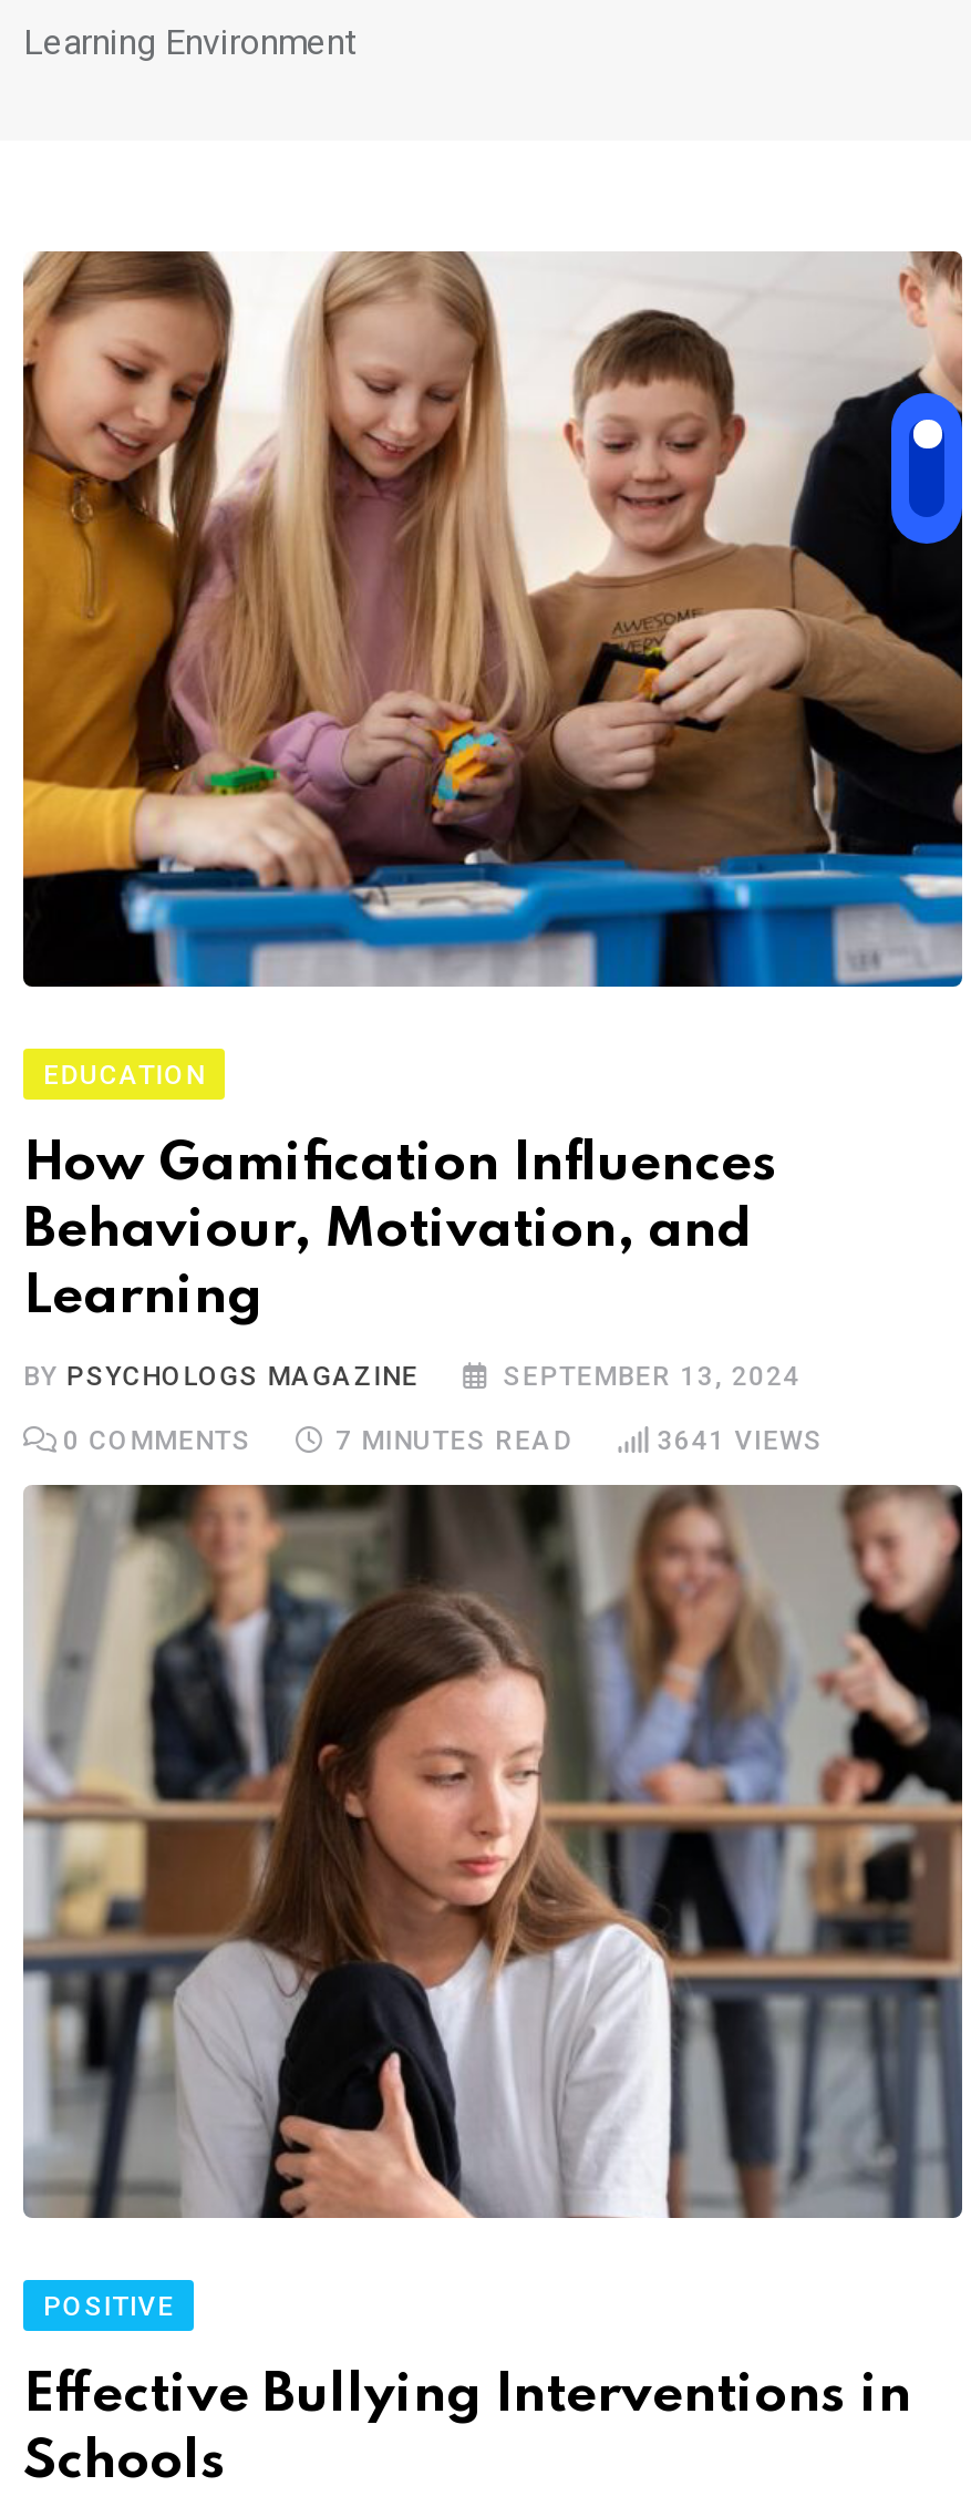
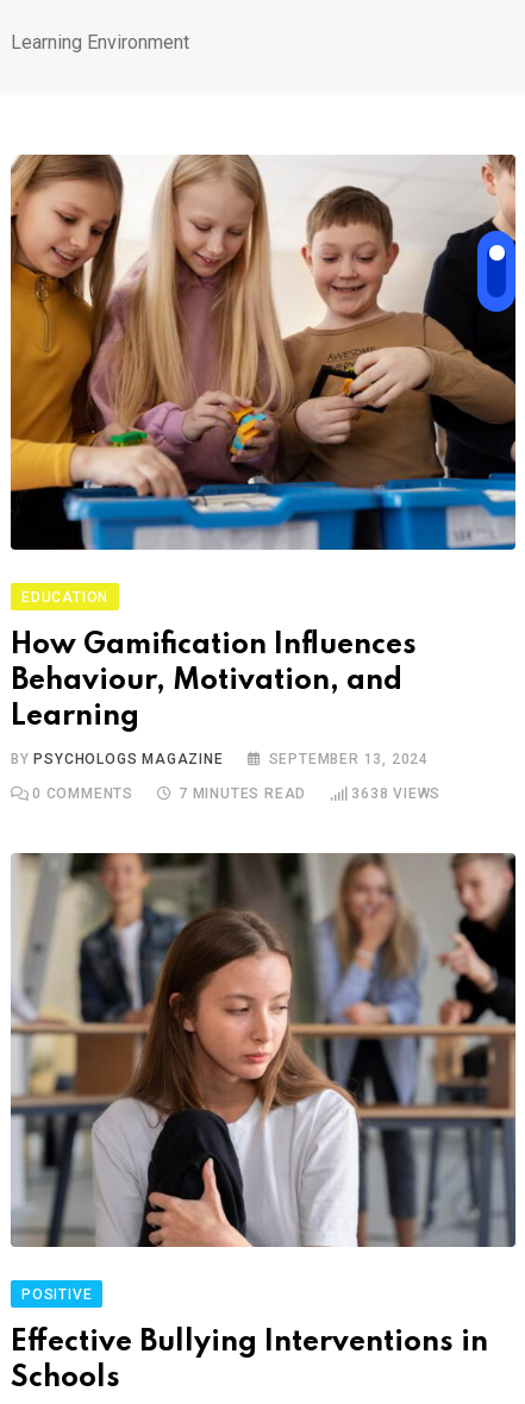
[657,1424,823,1455] 3641 VIEWS -> [351,785,441,802] 3638 VIEWS

